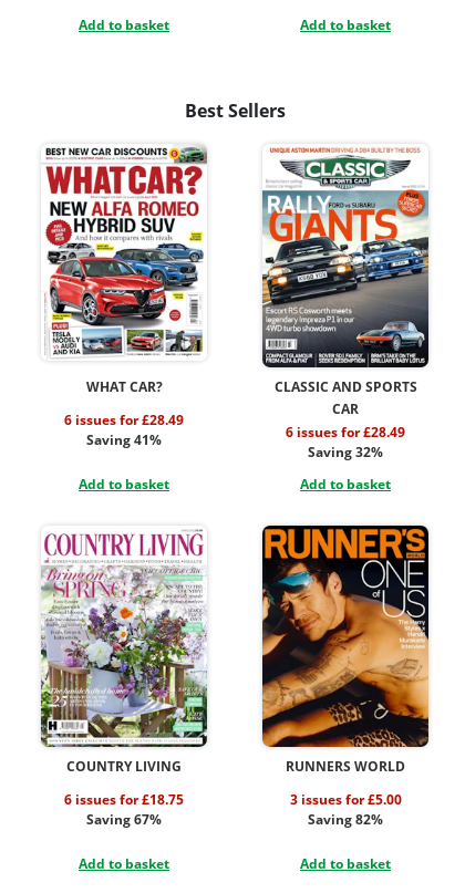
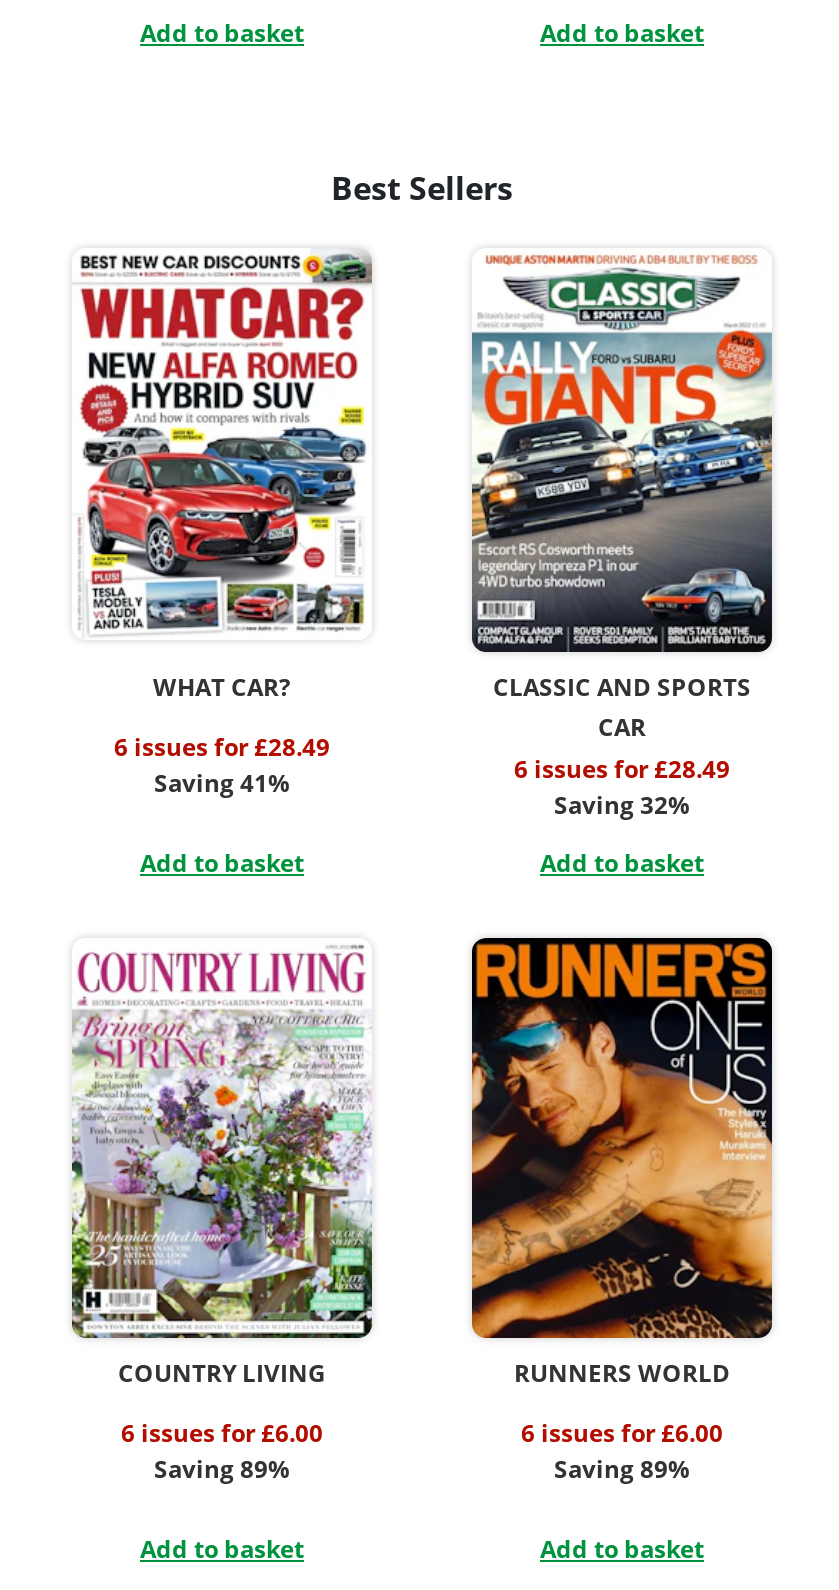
[64,791,184,809] 6 issues for £18.75 -> [121,1417,323,1451] 6 issues for £6.00
[290,791,401,809] 3 issues for £5.00 -> [521,1417,723,1451] 6 issues for £6.00
[86,810,162,829] Saving 67% -> [154,1453,290,1487] Saving 89%
[308,810,383,829] Saving 82% -> [554,1453,690,1487] Saving 89%

